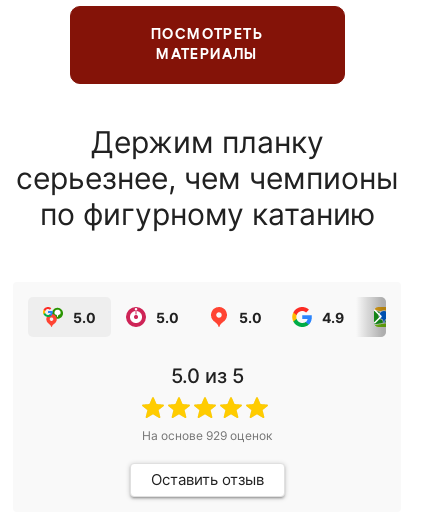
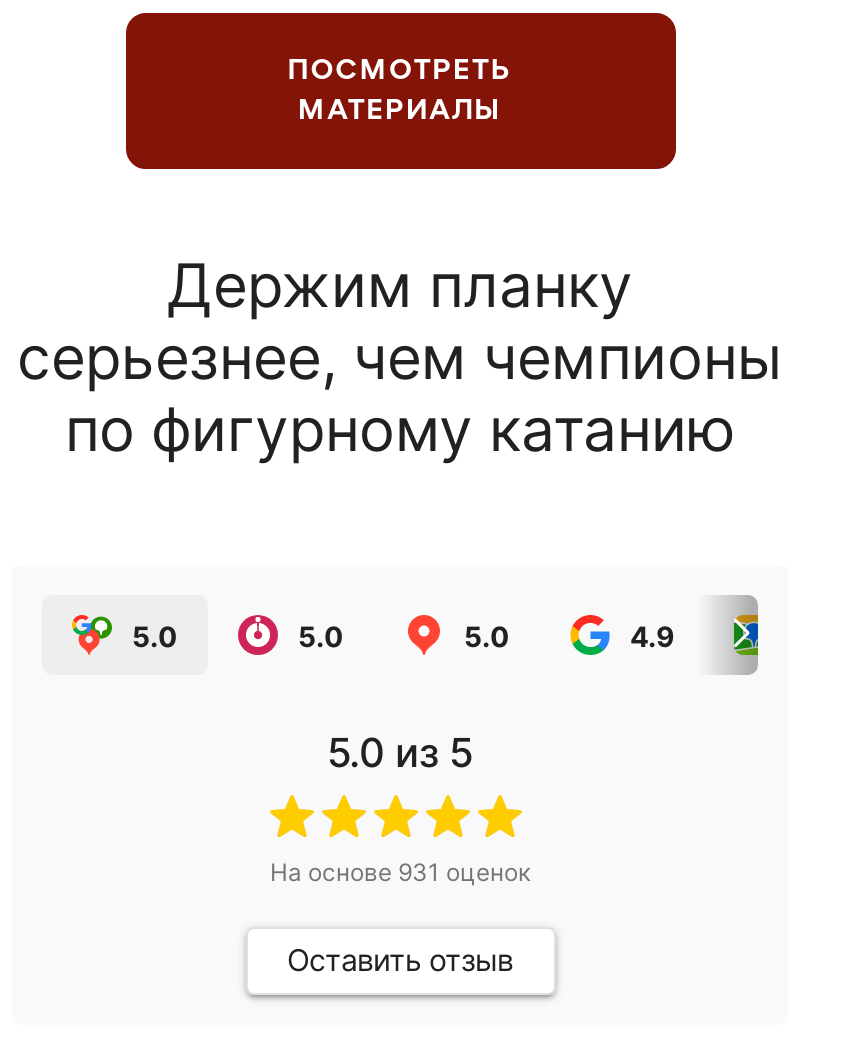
[142,428,272,443] На основе 929 оценок -> [270,857,530,887] На основе 931 оценок

